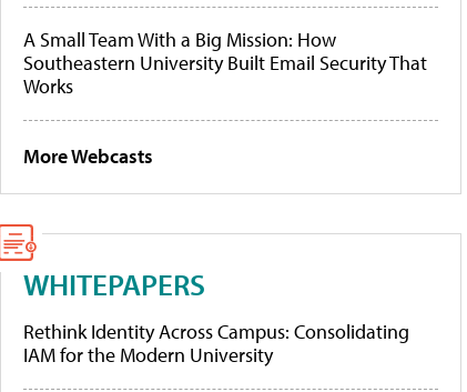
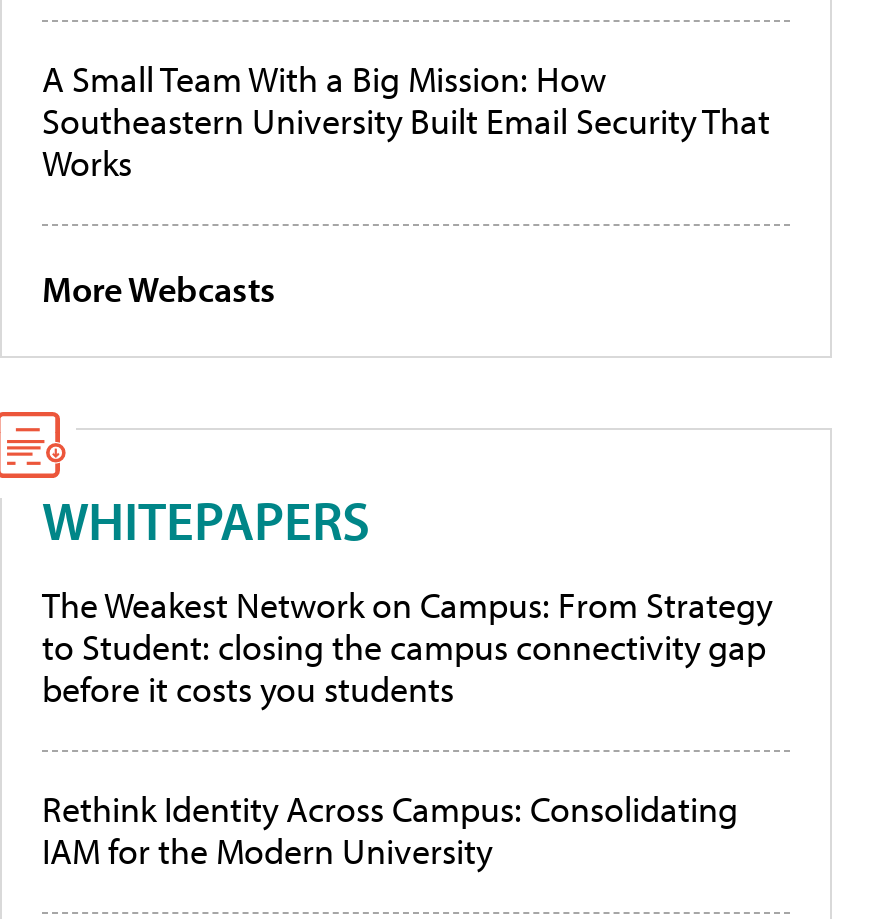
none -> [42,583,772,713] The Weakest Network on Campus: From Strategy | to Student: closing the campus connectivity gap | before it costs you students

